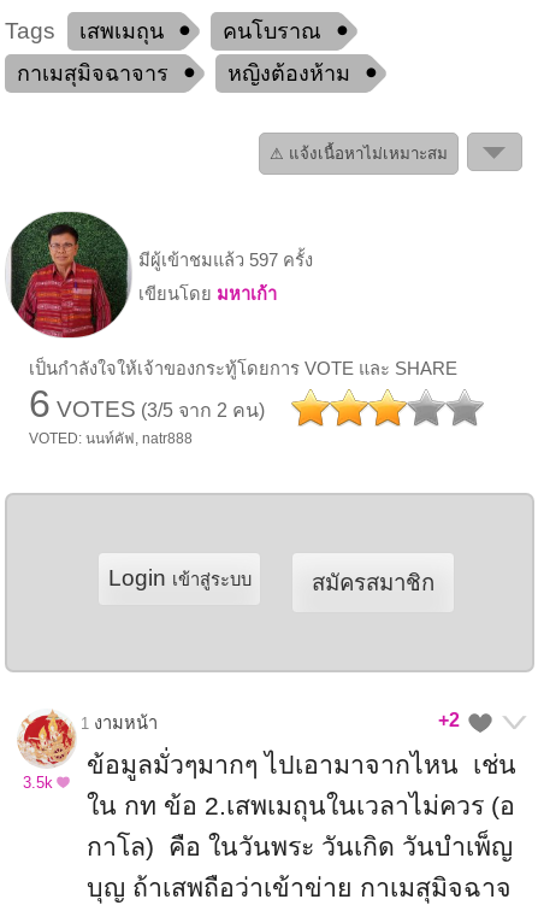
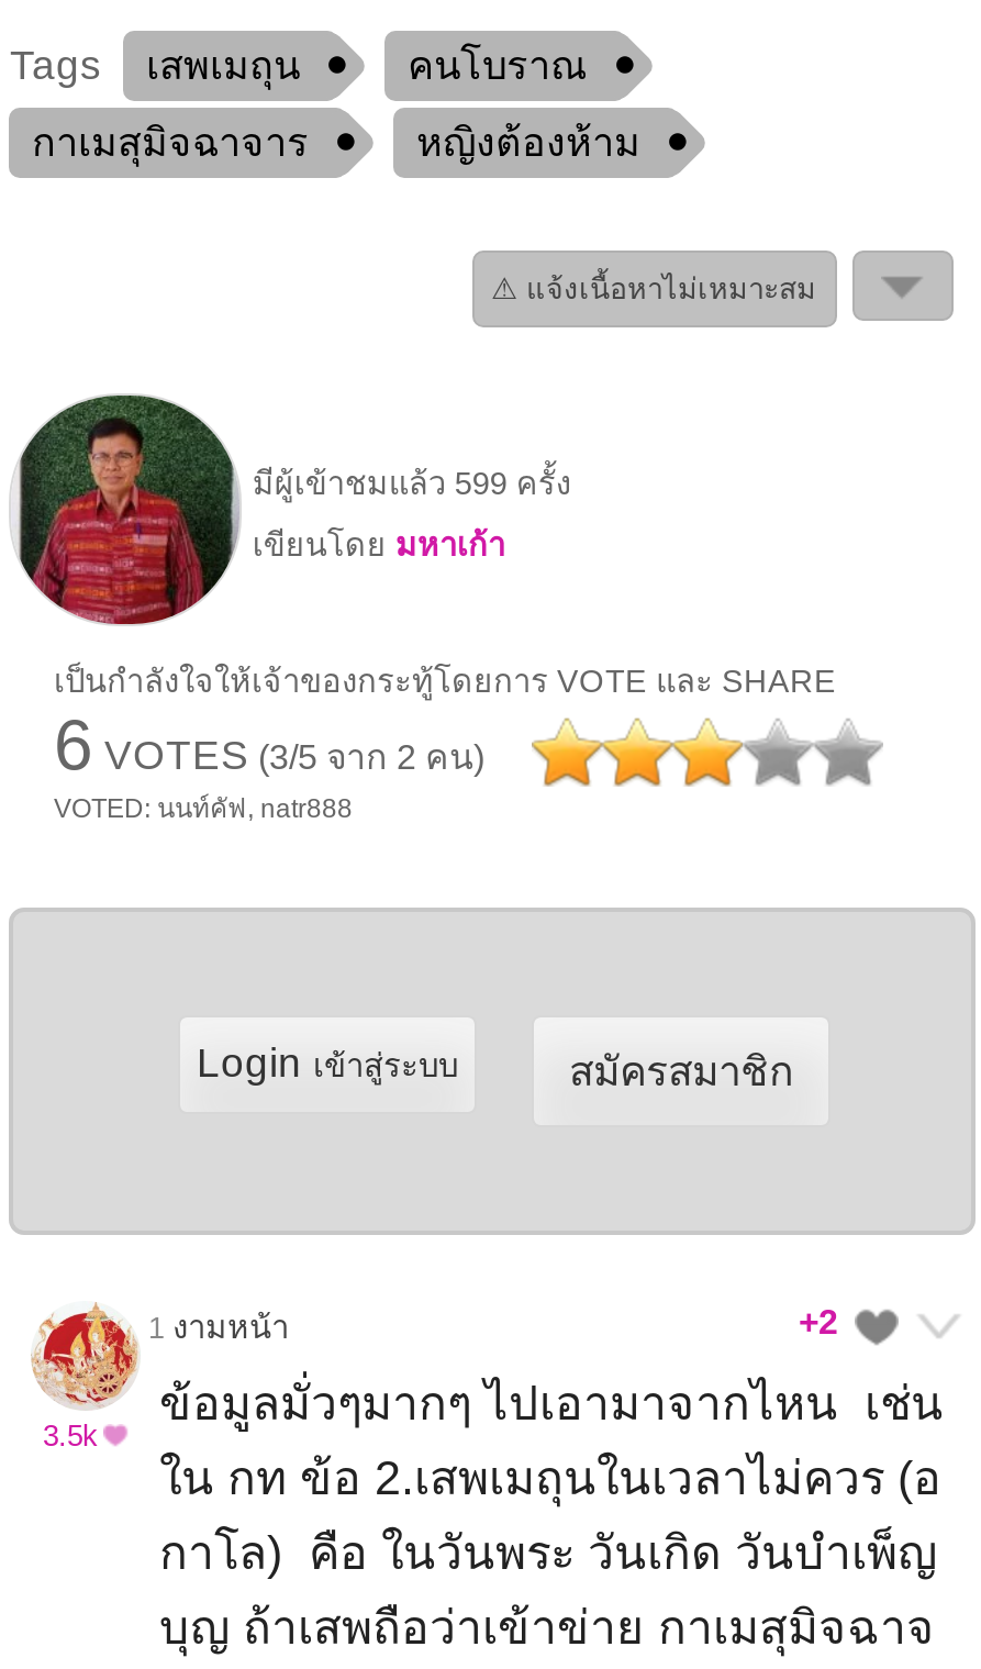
[138,251,313,270] มีผู้เข้าชมแล้ว 597 ครั้ง -> [252,466,571,501] มีผู้เข้าชมแล้ว 599 ครั้ง

